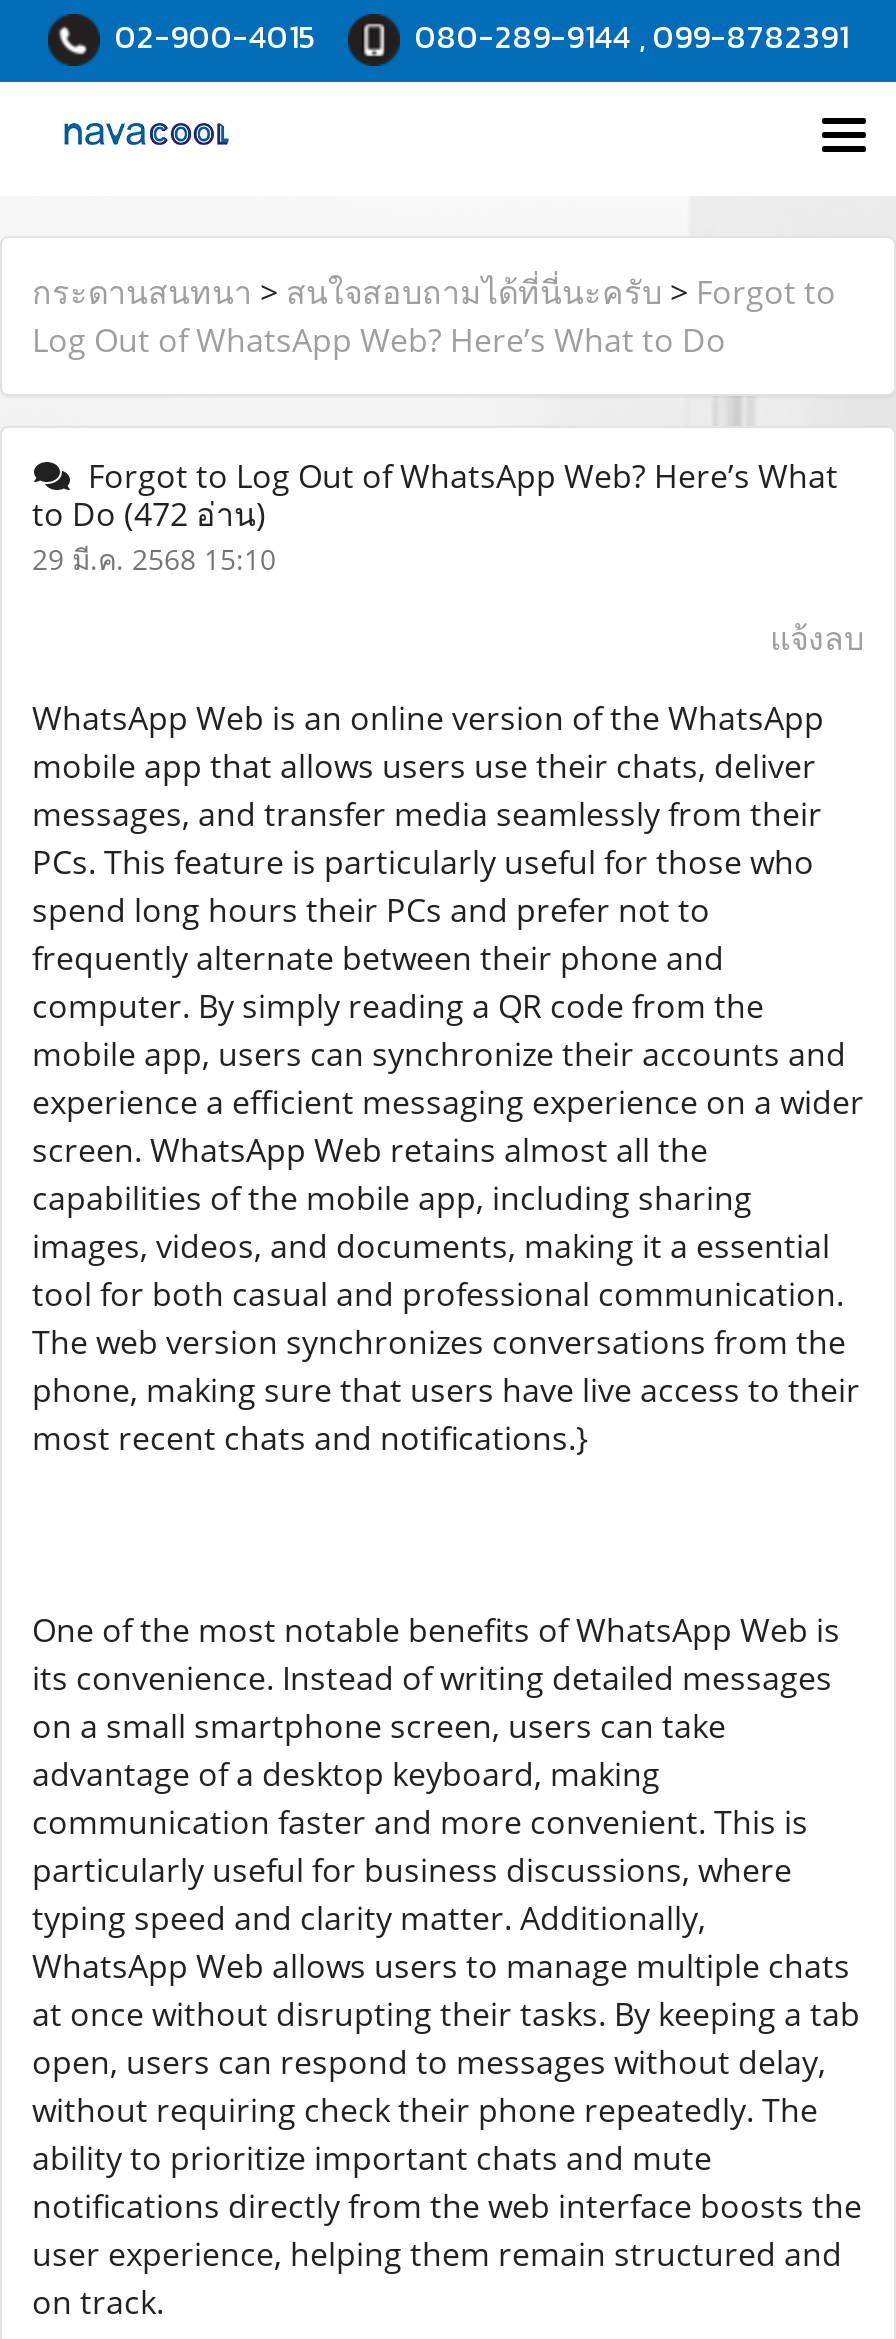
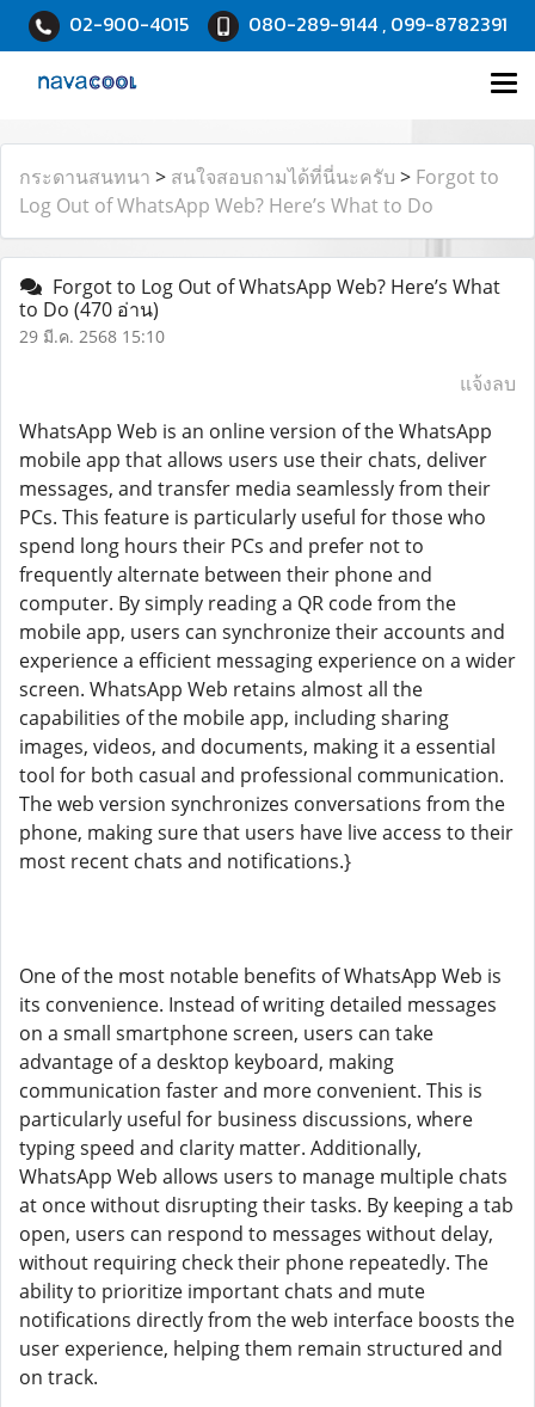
[32,492,266,536] to Do (472 อ่าน) -> [19,296,159,323] to Do (470 อ่าน)

